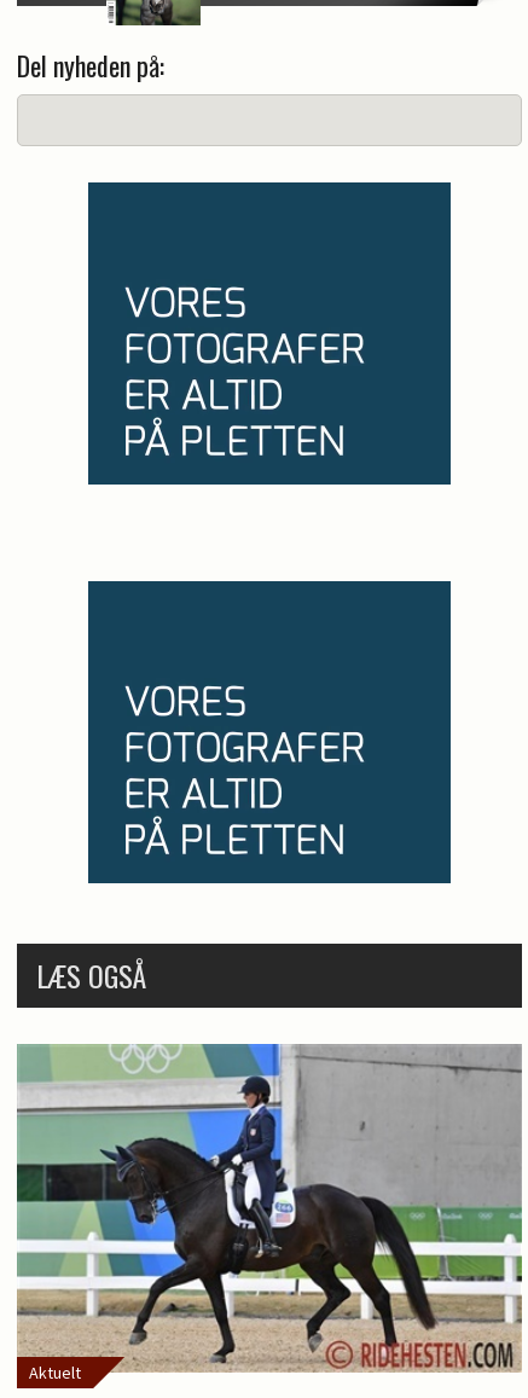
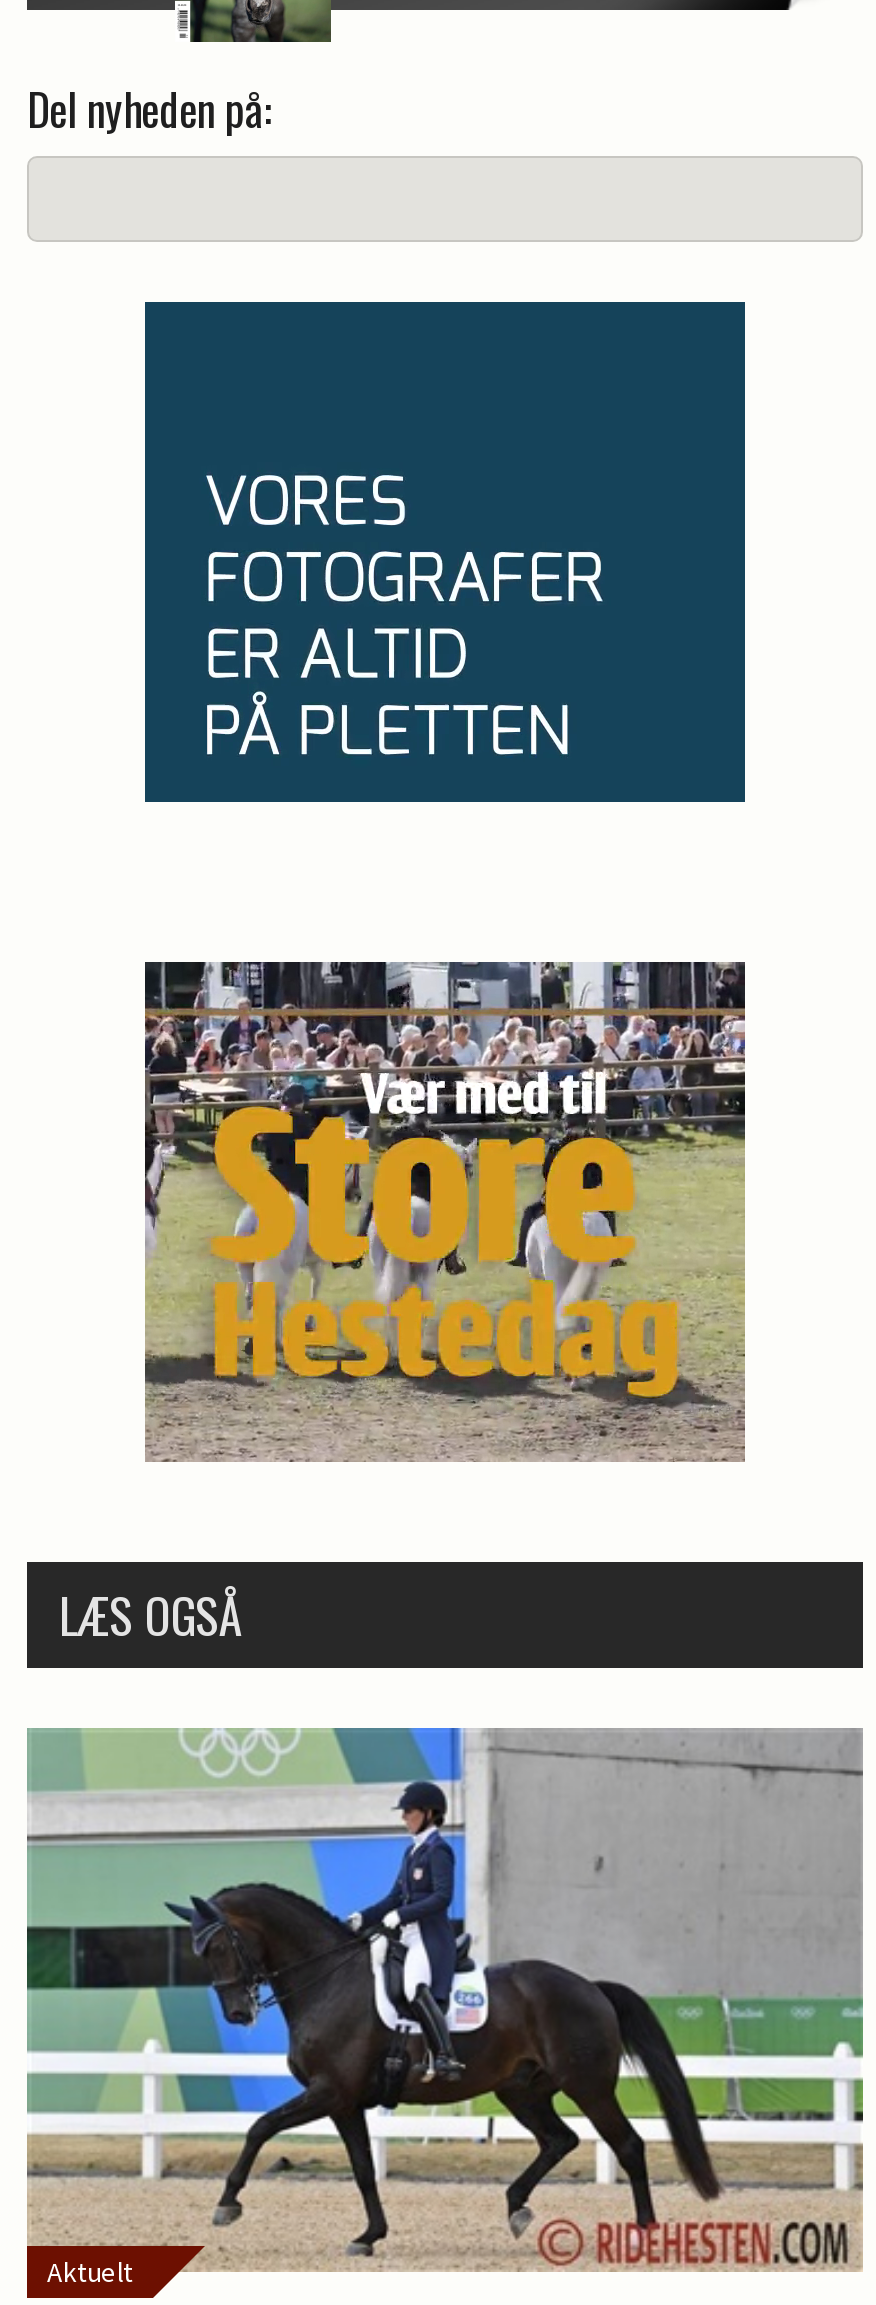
[87,580,452,884] [image] -> [143,960,747,1464] [image]

